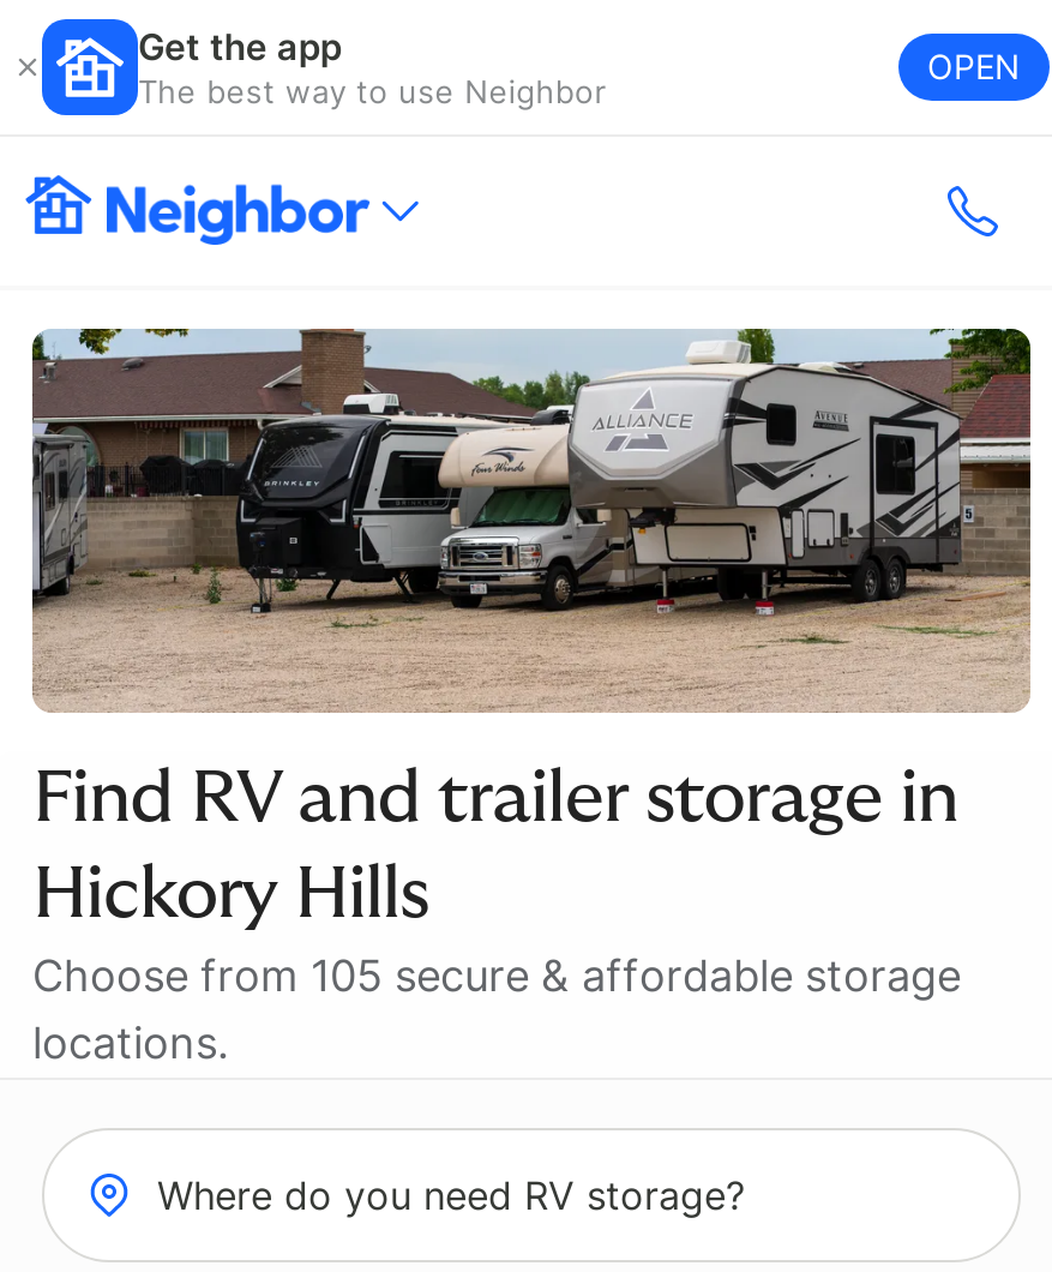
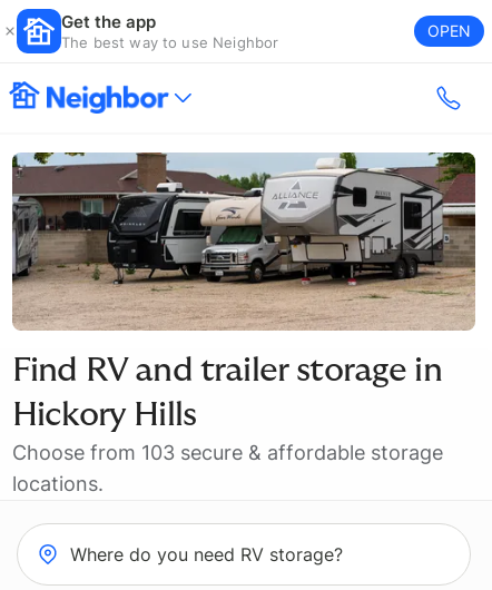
[32,950,961,1001] Choose from 105 secure & affordable storage -> [12,441,443,464] Choose from 103 secure & affordable storage

